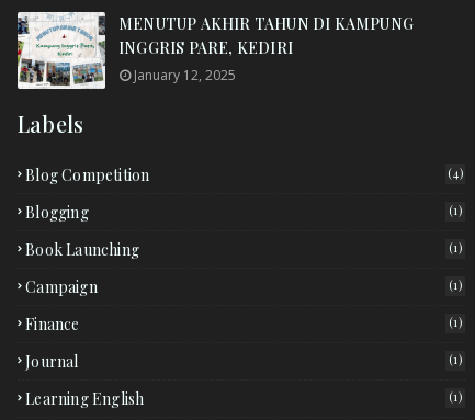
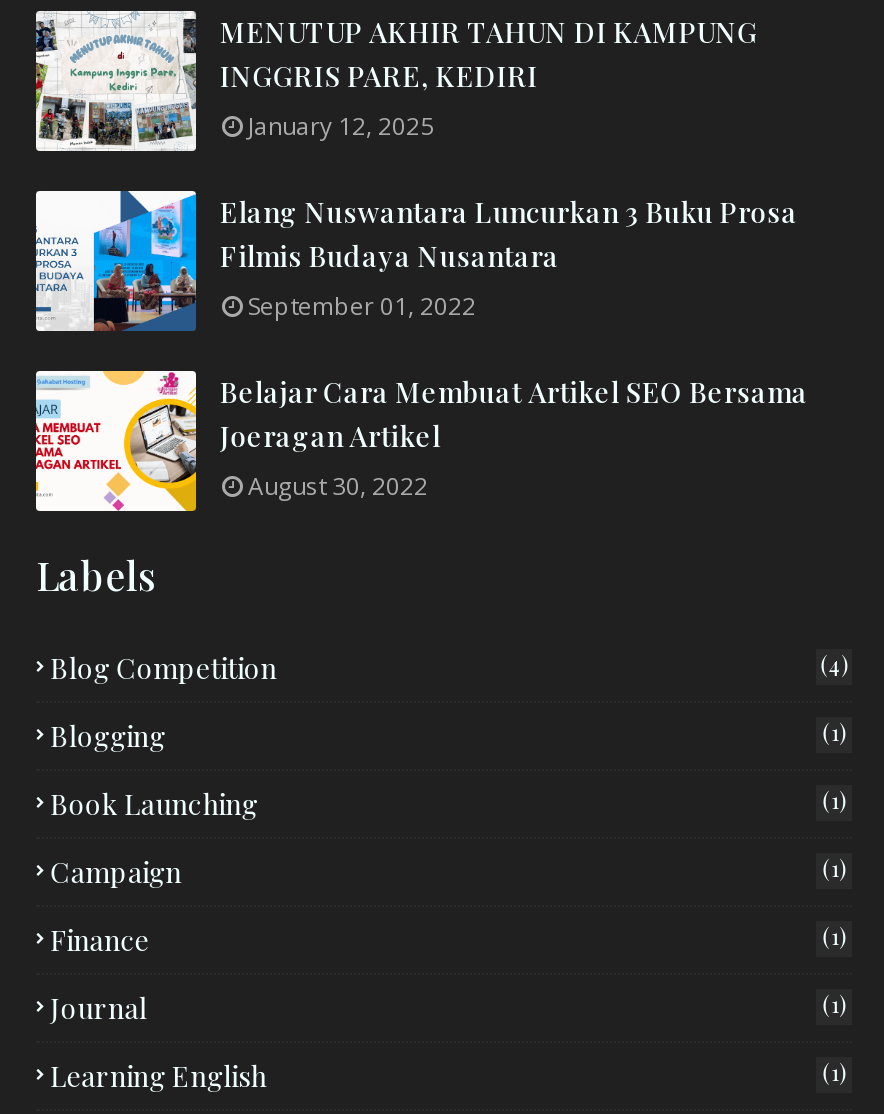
none -> [34,189,808,503] [image] | Elang Nuswantara Luncurkan 3 Buku Prosa | Filmis Budaya Nusantara | September 01, 2022 | Belajar Cara Membuat Artikel SEO Bersama | Joeragan Artikel | August 30, 2022
none -> [34,369,198,513] [image]

